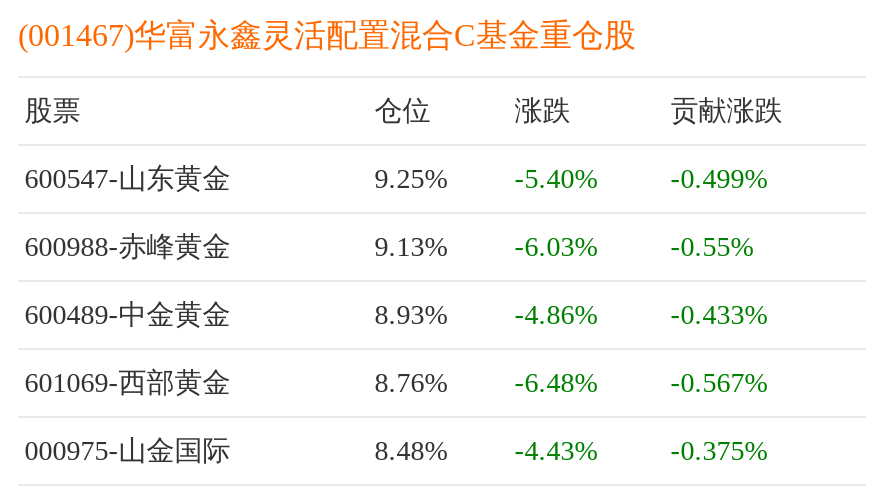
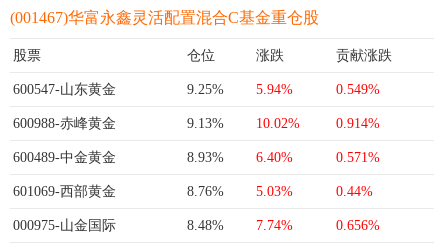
[514,165,598,195] -5.40% -> [256,82,293,97] 5.94%
[670,165,768,195] -0.499% -> [336,82,380,97] 0.549%
[514,233,598,263] -6.03% -> [256,116,300,131] 10.02%
[670,233,754,263] -0.55% -> [336,116,380,131] 0.914%
[514,301,598,331] -4.86% -> [256,150,293,165] 6.40%
[670,301,768,331] -0.433% -> [336,150,380,165] 0.571%
[514,369,598,399] -6.48% -> [256,184,293,199] 5.03%
[670,369,768,399] -0.567% -> [336,184,373,199] 0.44%
[514,437,598,467] -4.43% -> [256,218,293,233] 7.74%
[670,437,768,467] -0.375% -> [336,218,380,233] 0.656%

